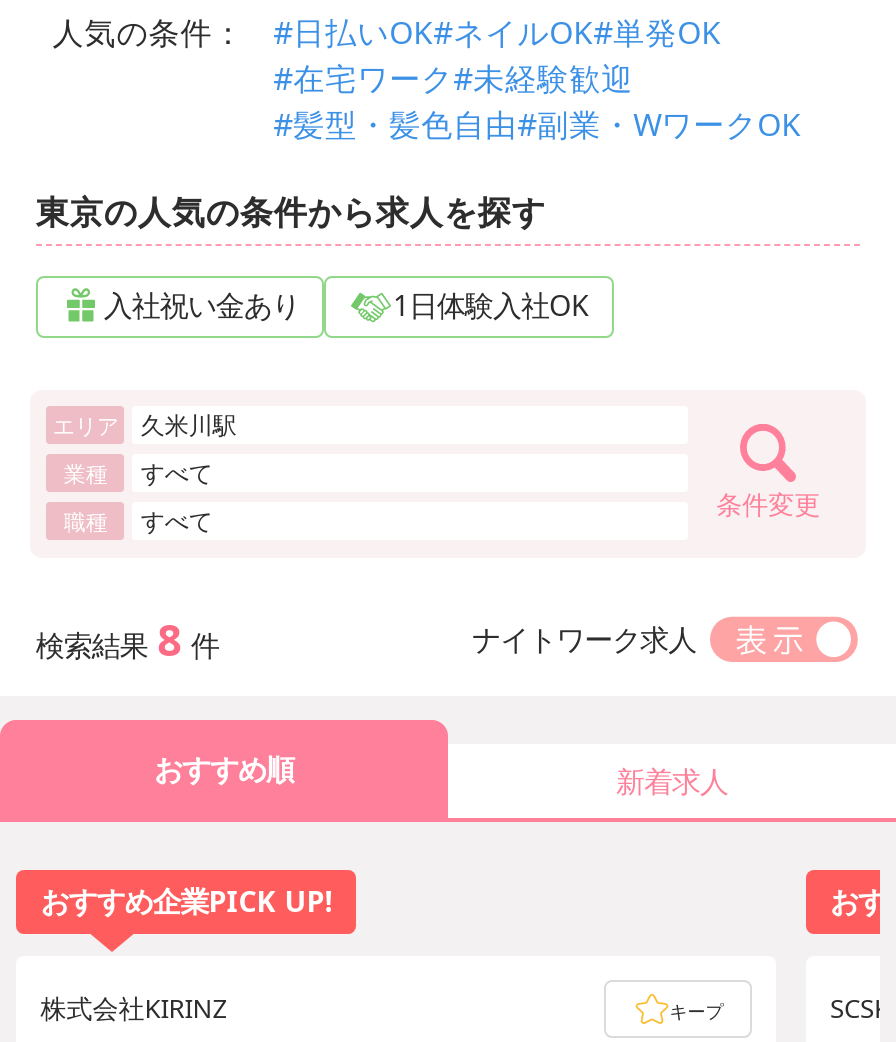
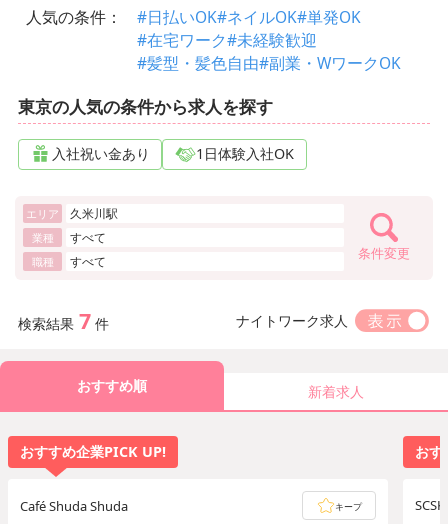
[36,610,219,668] 検索結果 8 件 -> [18,306,109,335] 検索結果 7 件
[41,990,227,1026] 株式会社KIRINZ -> [20,497,128,515] Café Shuda Shuda

